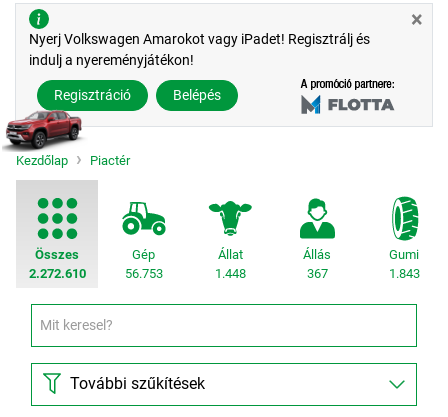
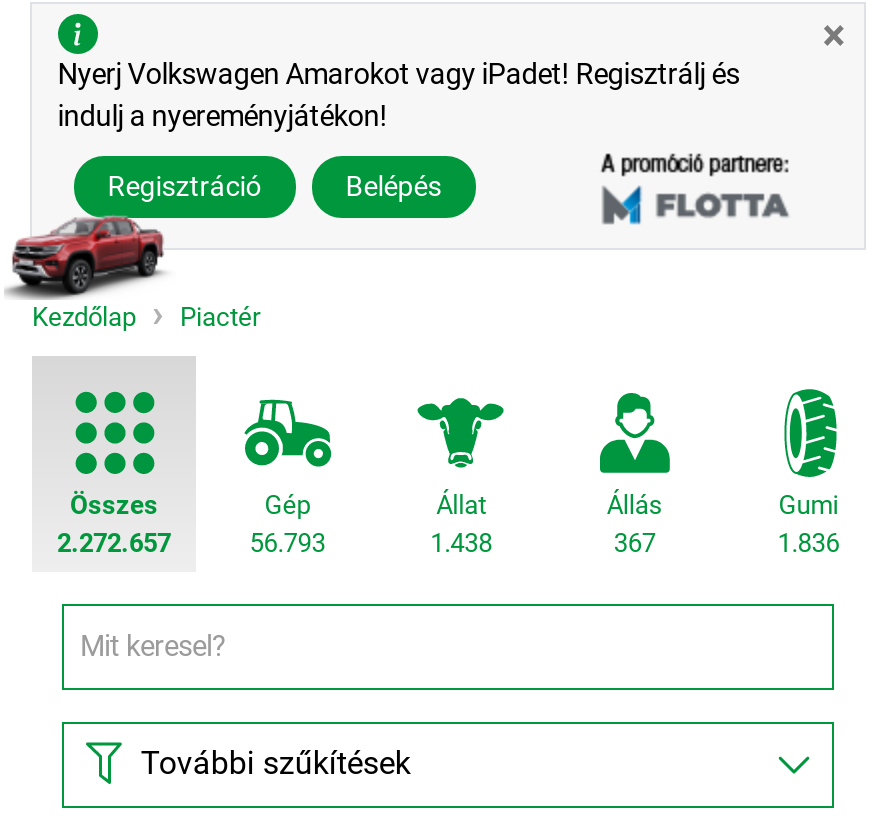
[28,266,85,281] 2.272.610 -> [57,529,171,559] 2.272.657
[125,266,163,281] 56.753 -> [250,529,326,559] 56.793
[215,266,246,281] 1.448 -> [430,529,492,559] 1.438
[389,266,420,281] 1.843 -> [777,529,839,559] 1.836

